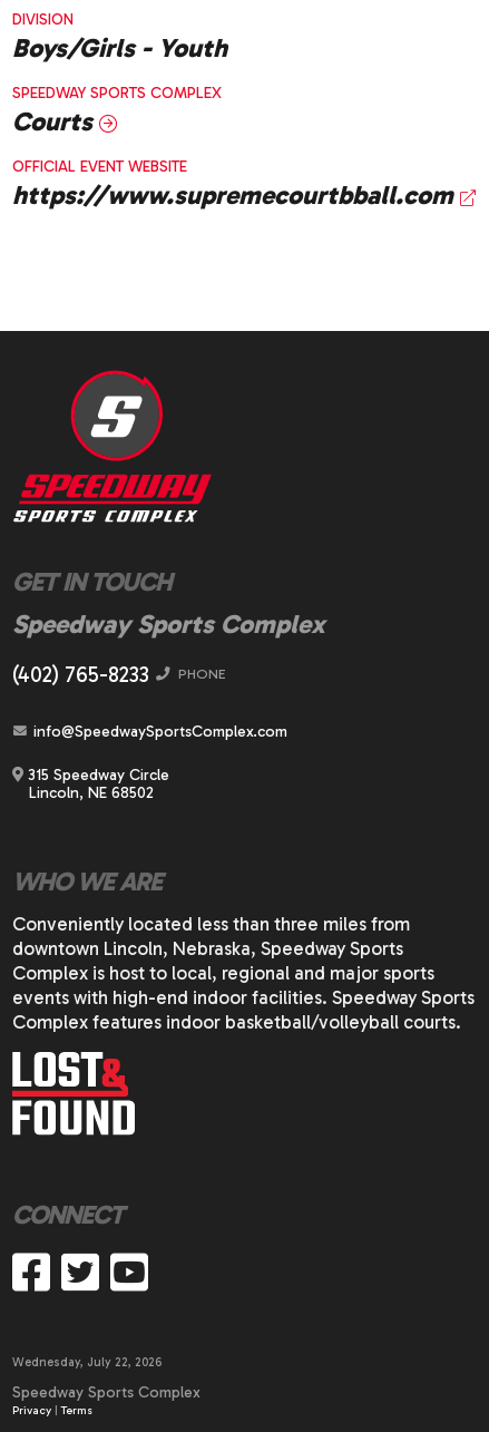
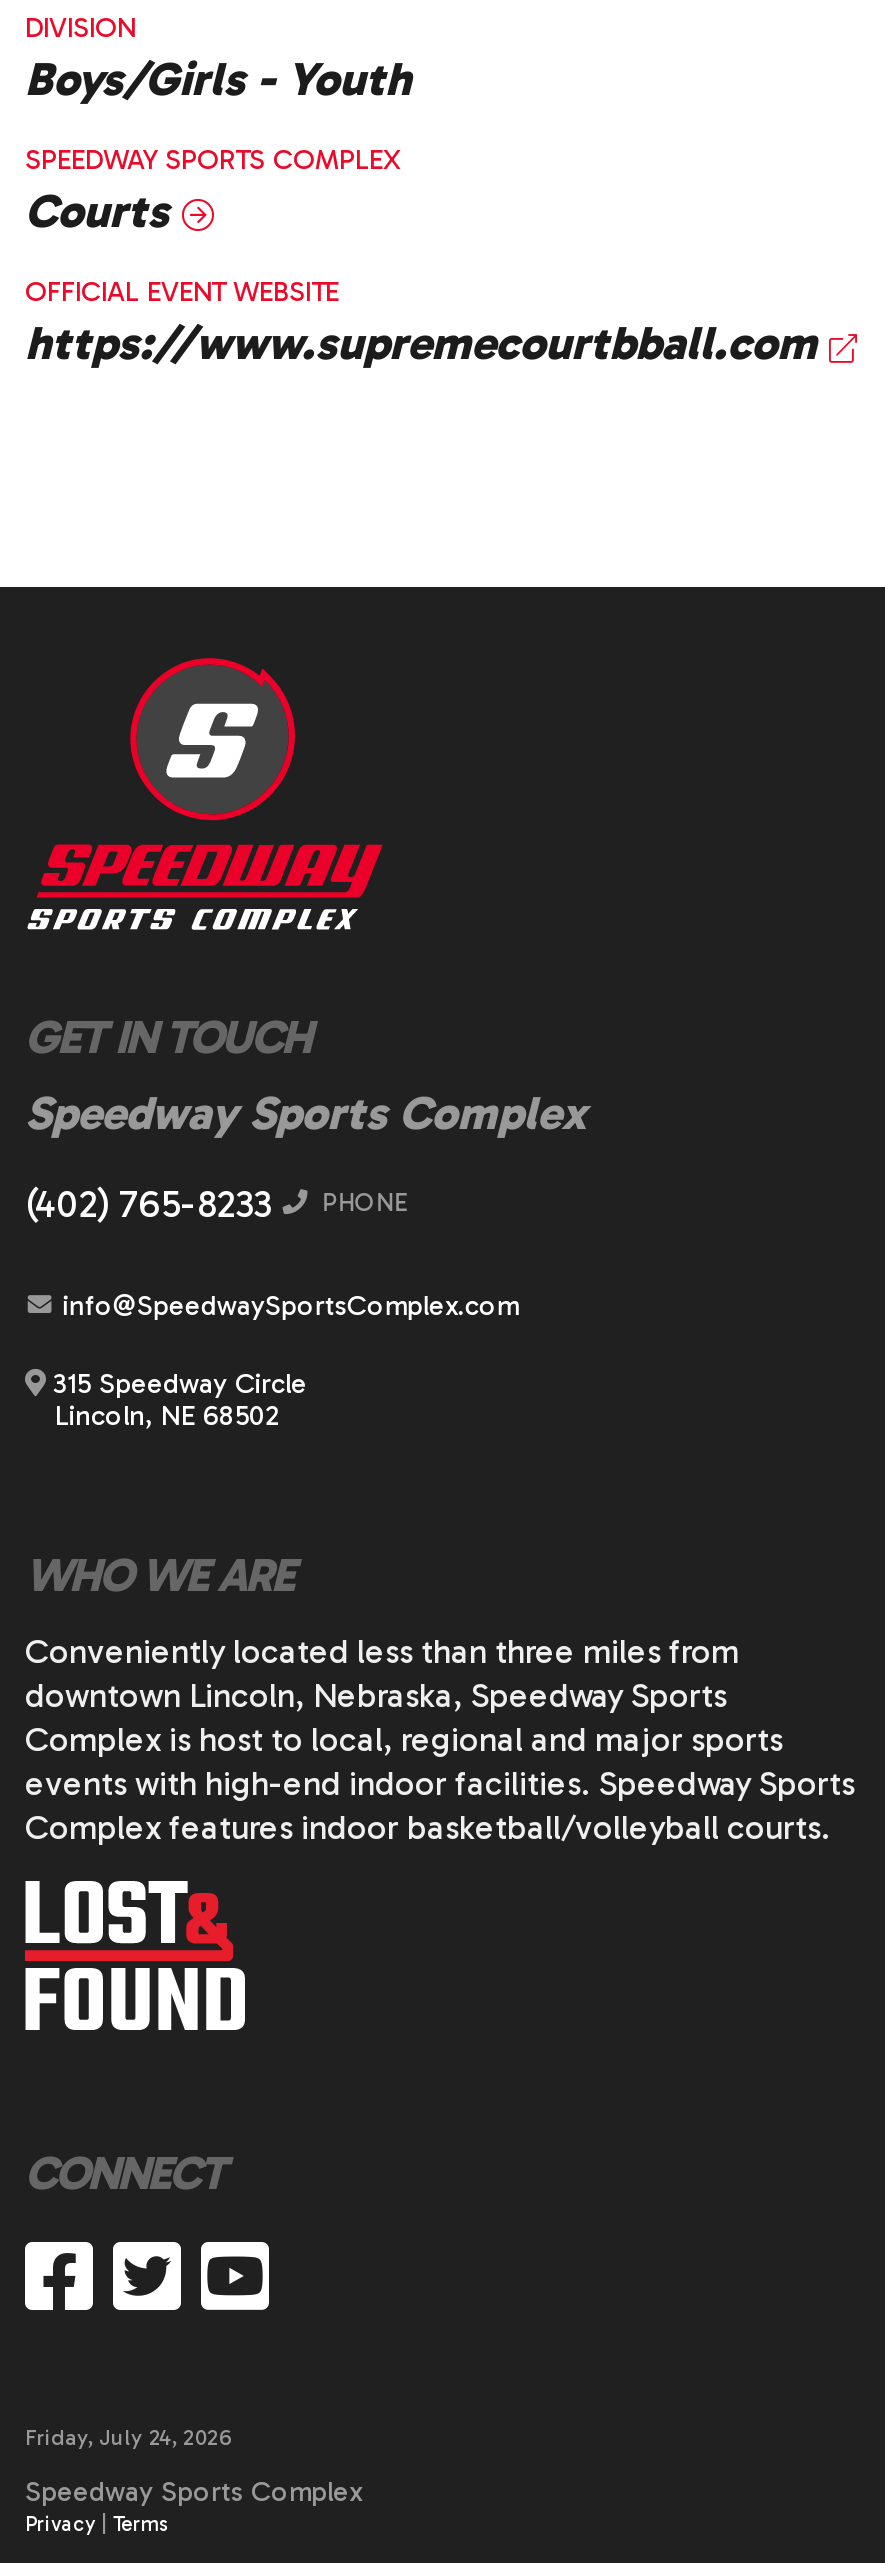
[12,1355,162,1369] Wednesday, July 22, 2026 -> [25,2425,231,2451] Friday, July 24, 2026

